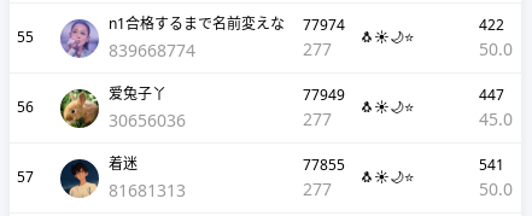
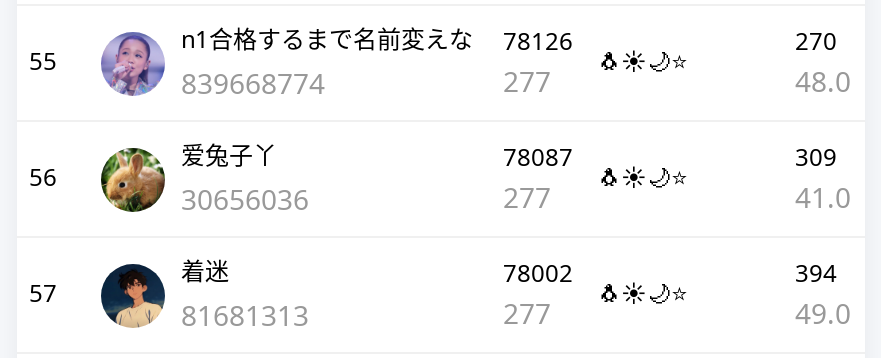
[109,13,345,35] n1合格するまで名前変えな 77974 -> [181,22,573,58] n1合格するまで名前変えな 78126
[479,14,504,35] 422 -> [795,24,837,58] 270
[479,37,513,60] 50.0 -> [795,62,851,100] 48.0
[303,84,345,105] 77949 -> [503,140,573,174] 78087
[479,84,504,105] 447 -> [795,140,837,174] 309
[479,107,513,130] 45.0 -> [795,178,851,216] 41.0
[303,154,345,175] 77855 -> [503,256,573,290] 78002
[479,154,504,175] 541 -> [795,256,837,290] 394
[479,177,513,200] 50.0 -> [795,294,851,332] 49.0

